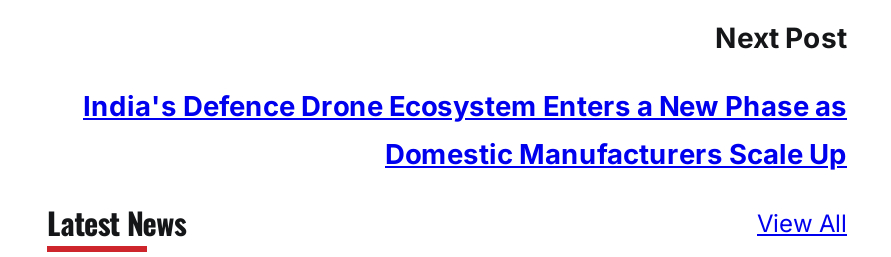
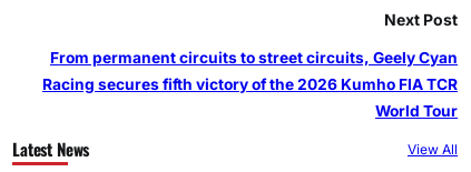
[83,89,847,169] India's Defence Drone Ecosystem Enters a New Phase as | Domestic Manufacturers Scale Up -> [42,49,458,120] From permanent circuits to street circuits, Geely Cyan | Racing secures fifth victory of the 2026 Kumho FIA TCR | World Tour

